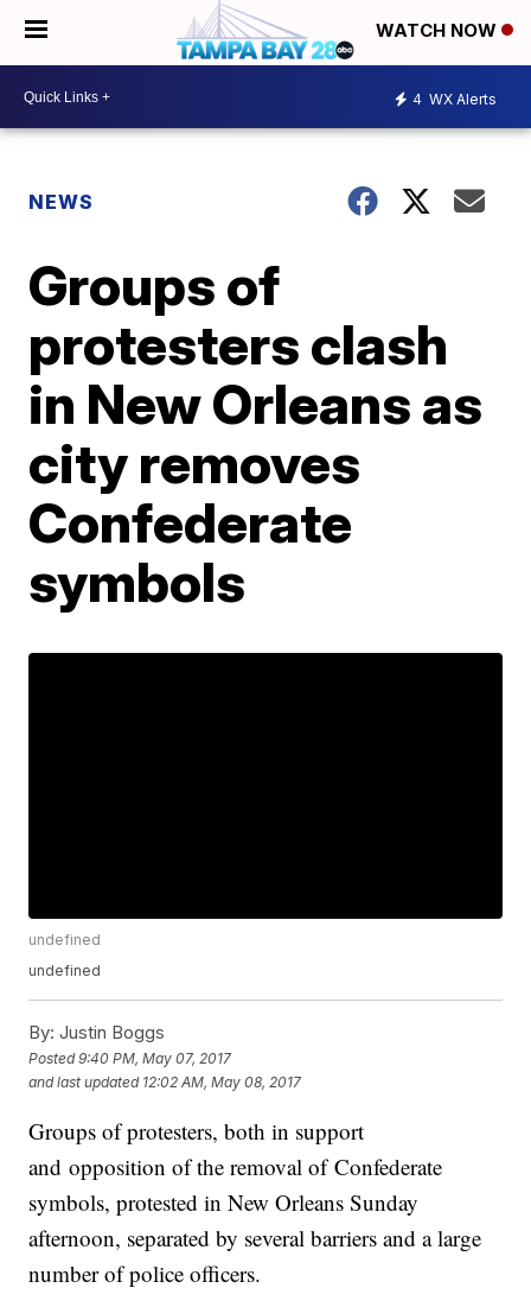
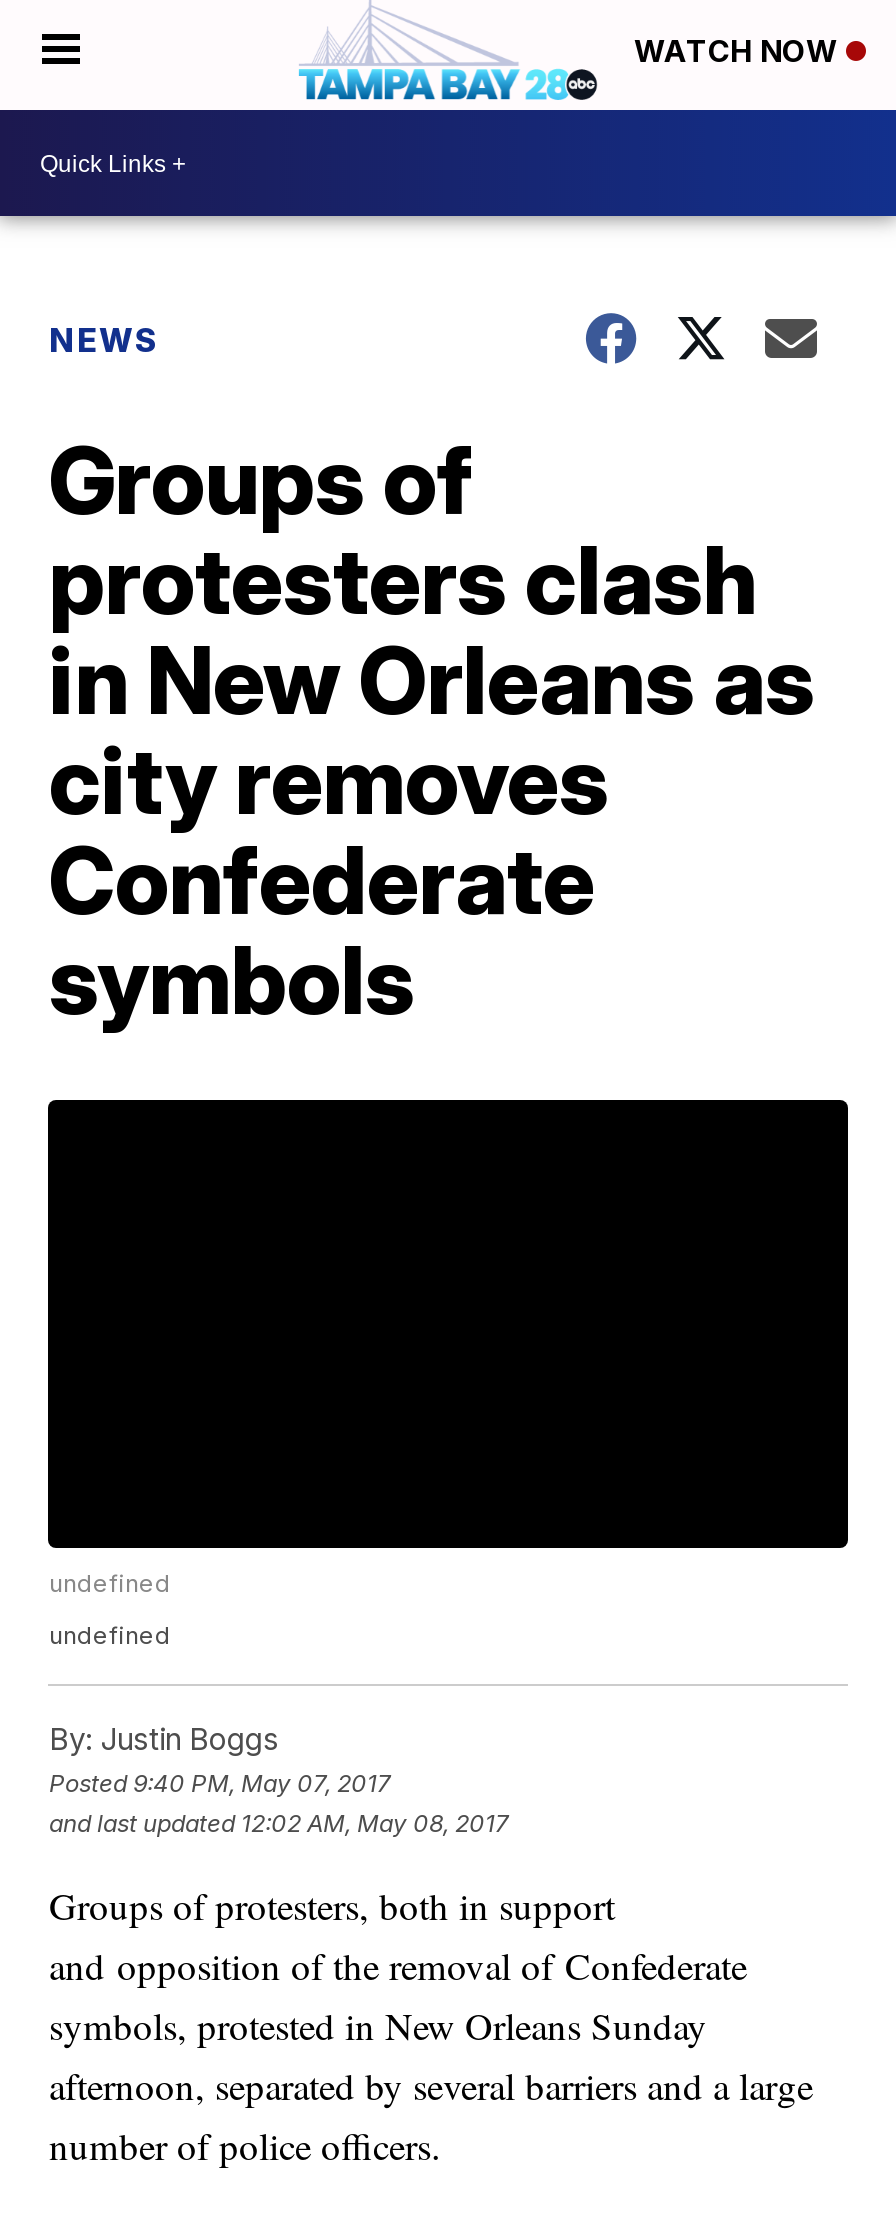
[412,90,497,107] 4 WX Alerts -> none

